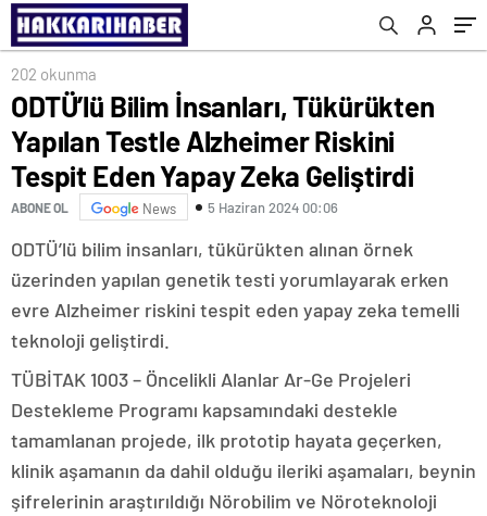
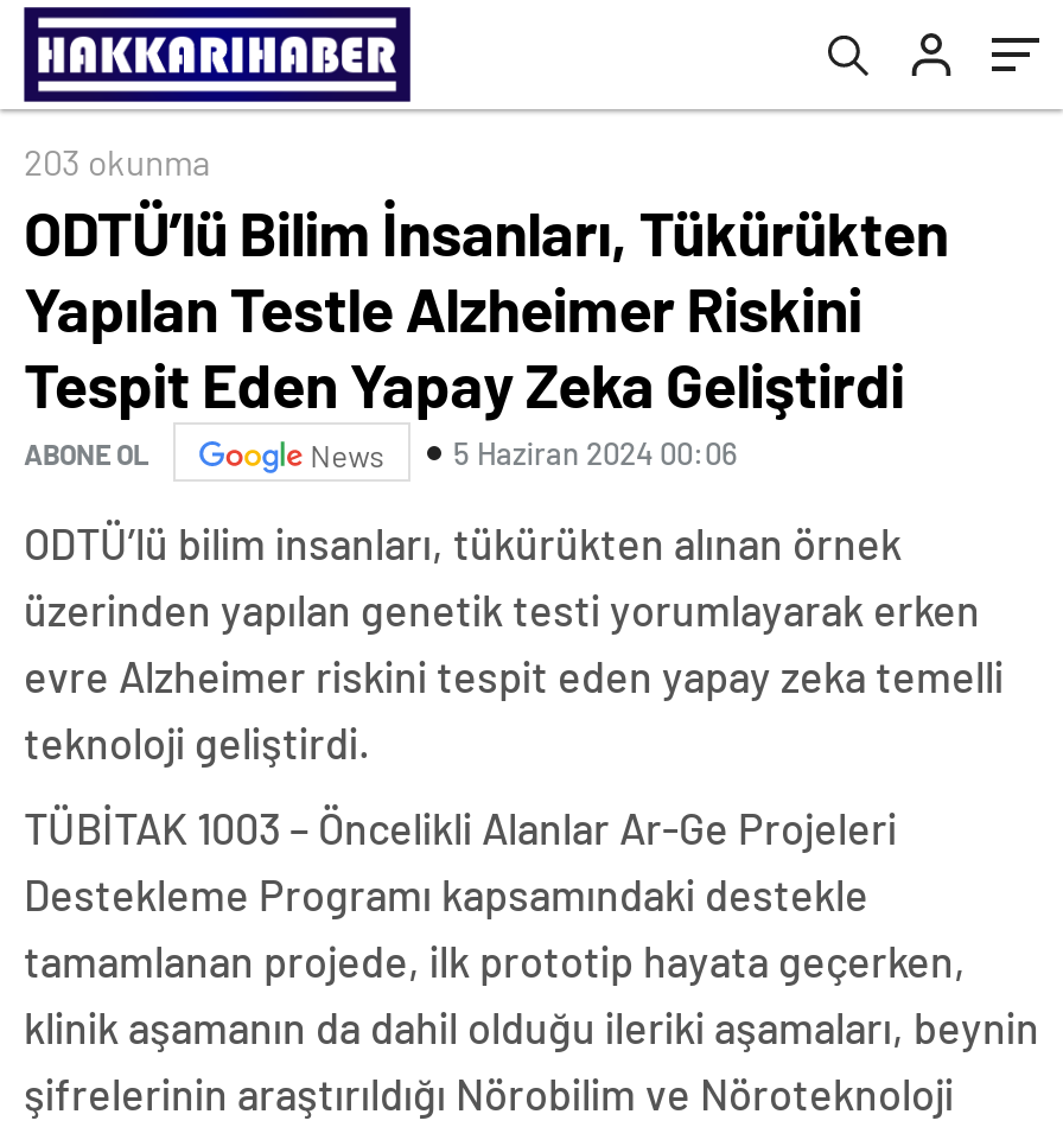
[11,64,97,84] 202 okunma -> [24,140,211,183] 203 okunma

